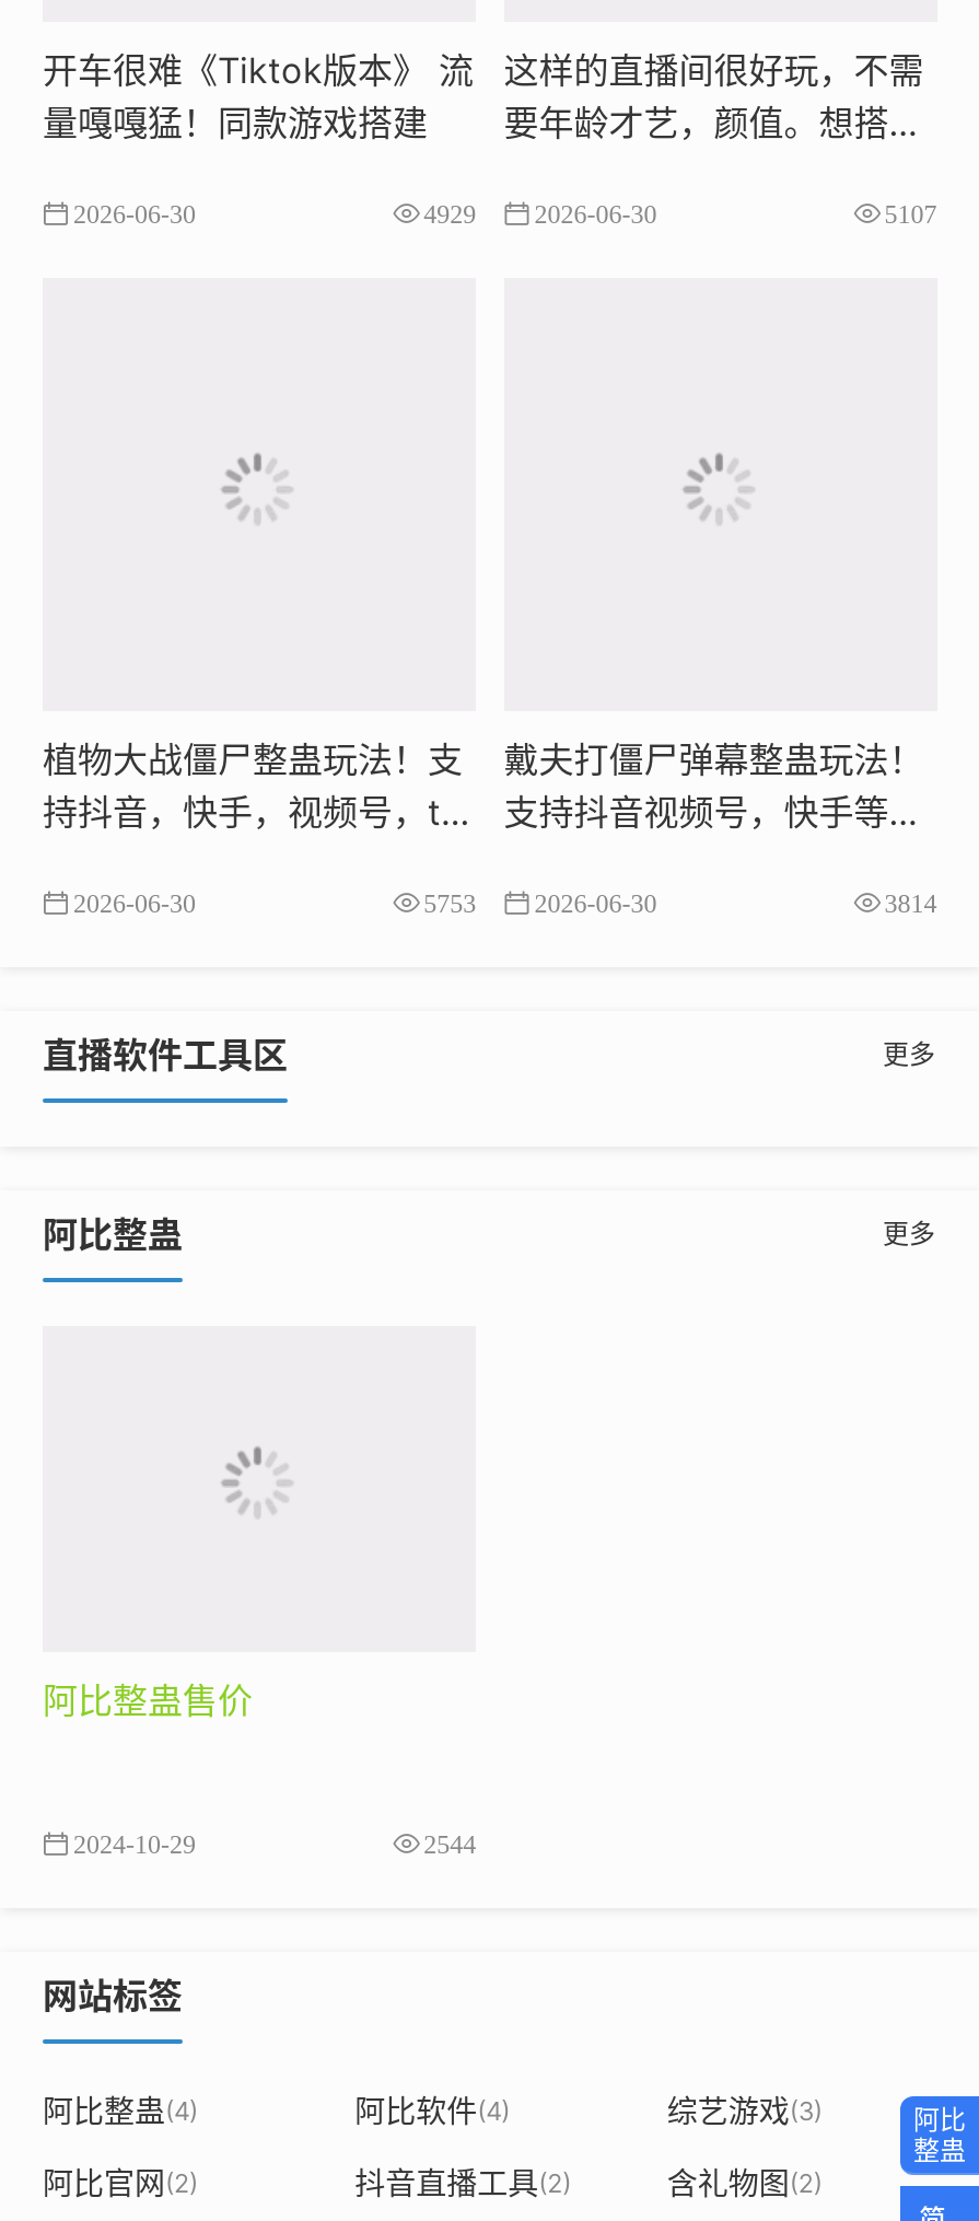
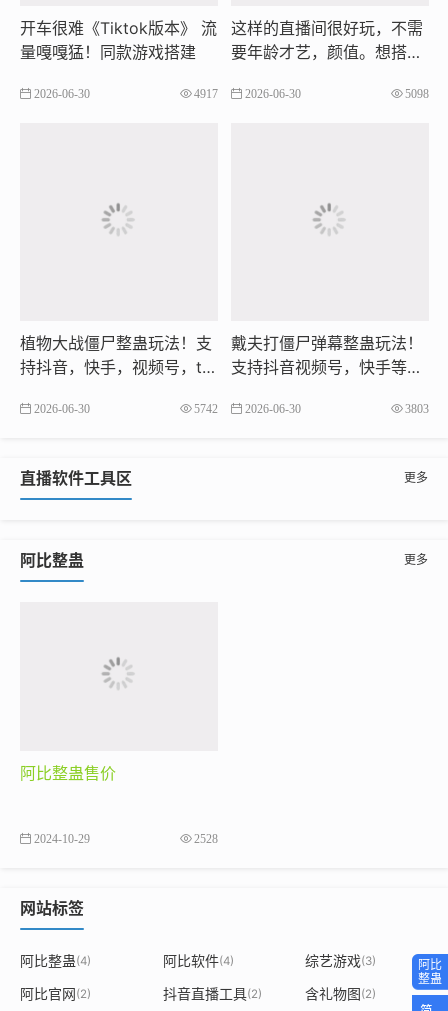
[424,199,476,228] 4929 -> [194,87,218,100] 4917
[884,199,937,228] 5107 -> [405,87,429,100] 5098
[424,889,476,917] 5753 -> [194,402,218,415] 5742
[884,889,937,917] 3814 -> [405,402,429,415] 3803
[424,1829,476,1857] 2544 -> [194,832,218,845] 2528

